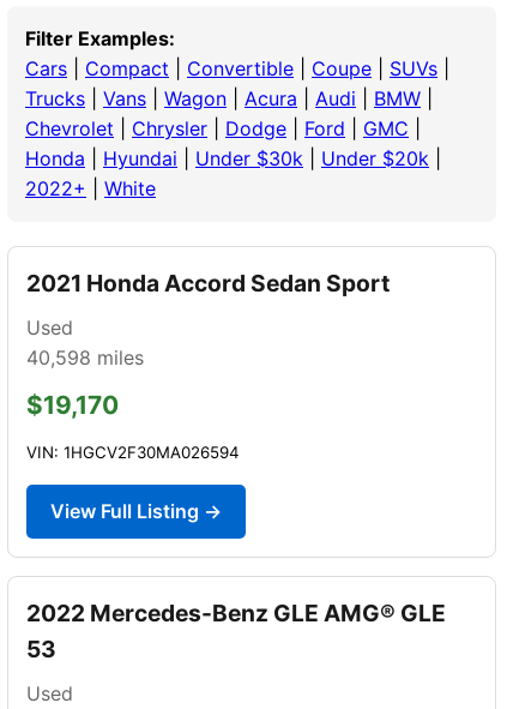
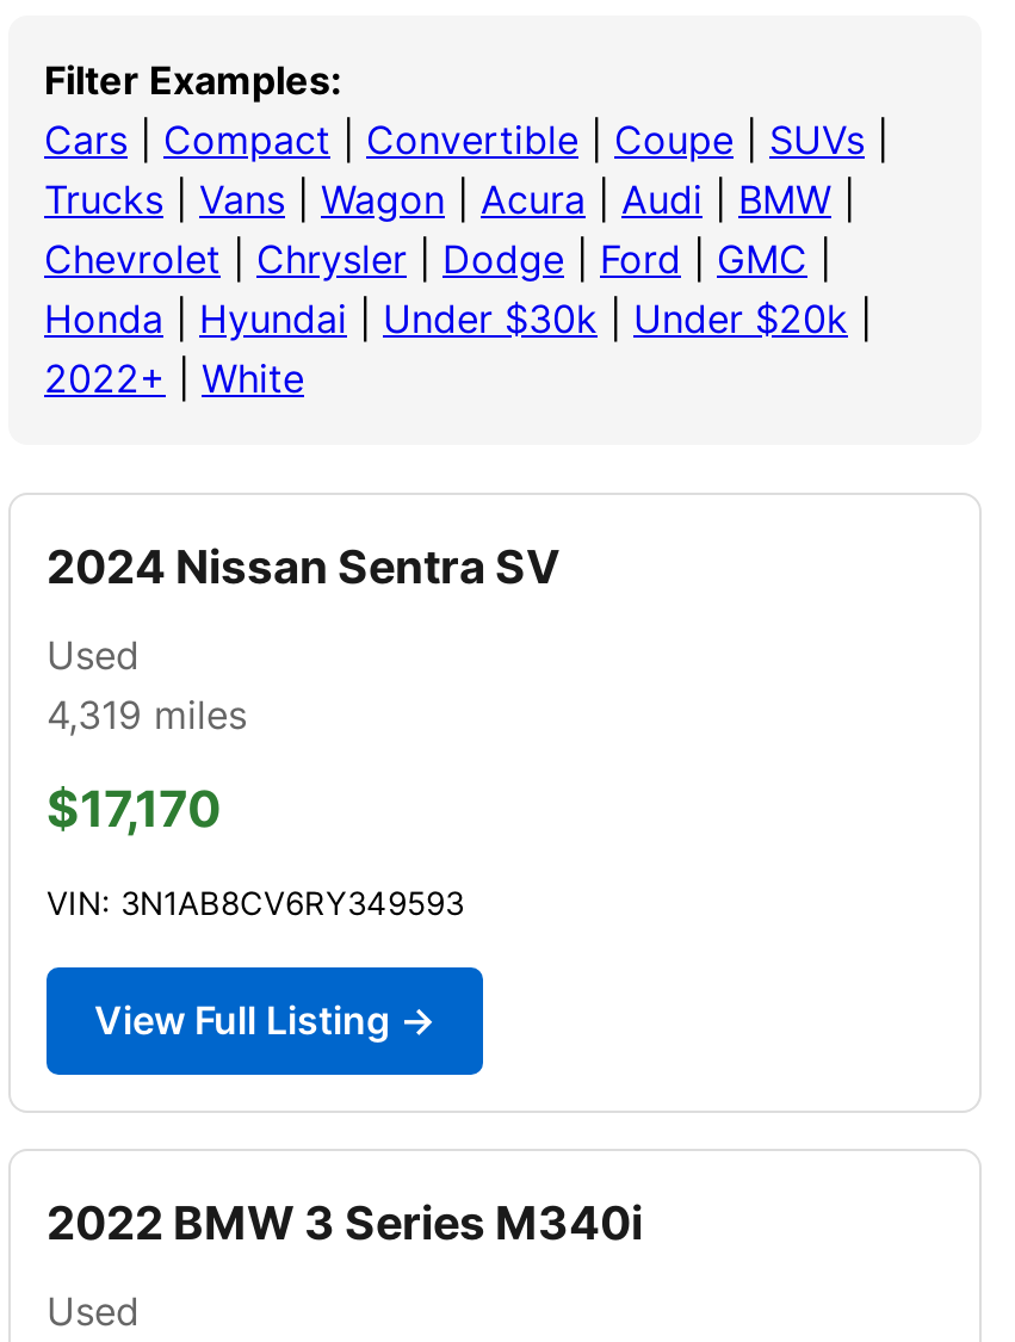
[26,269,390,297] 2021 Honda Accord Sedan Sport -> [47,538,559,595] 2024 Nissan Sentra SV
[26,345,144,369] 40,598 miles -> [47,690,247,738] 4,319 miles
[26,390,119,420] $19,170 -> [47,779,221,838] $17,170
[26,443,240,462] VIN: 1HGCV2F30MA026594 -> [47,884,464,922] VIN: 3N1AB8CV6RY349593
[26,599,446,663] 2022 Mercedes-Benz GLE AMG® GLE | 53 -> [47,1194,643,1251] 2022 BMW 3 Series M340i

